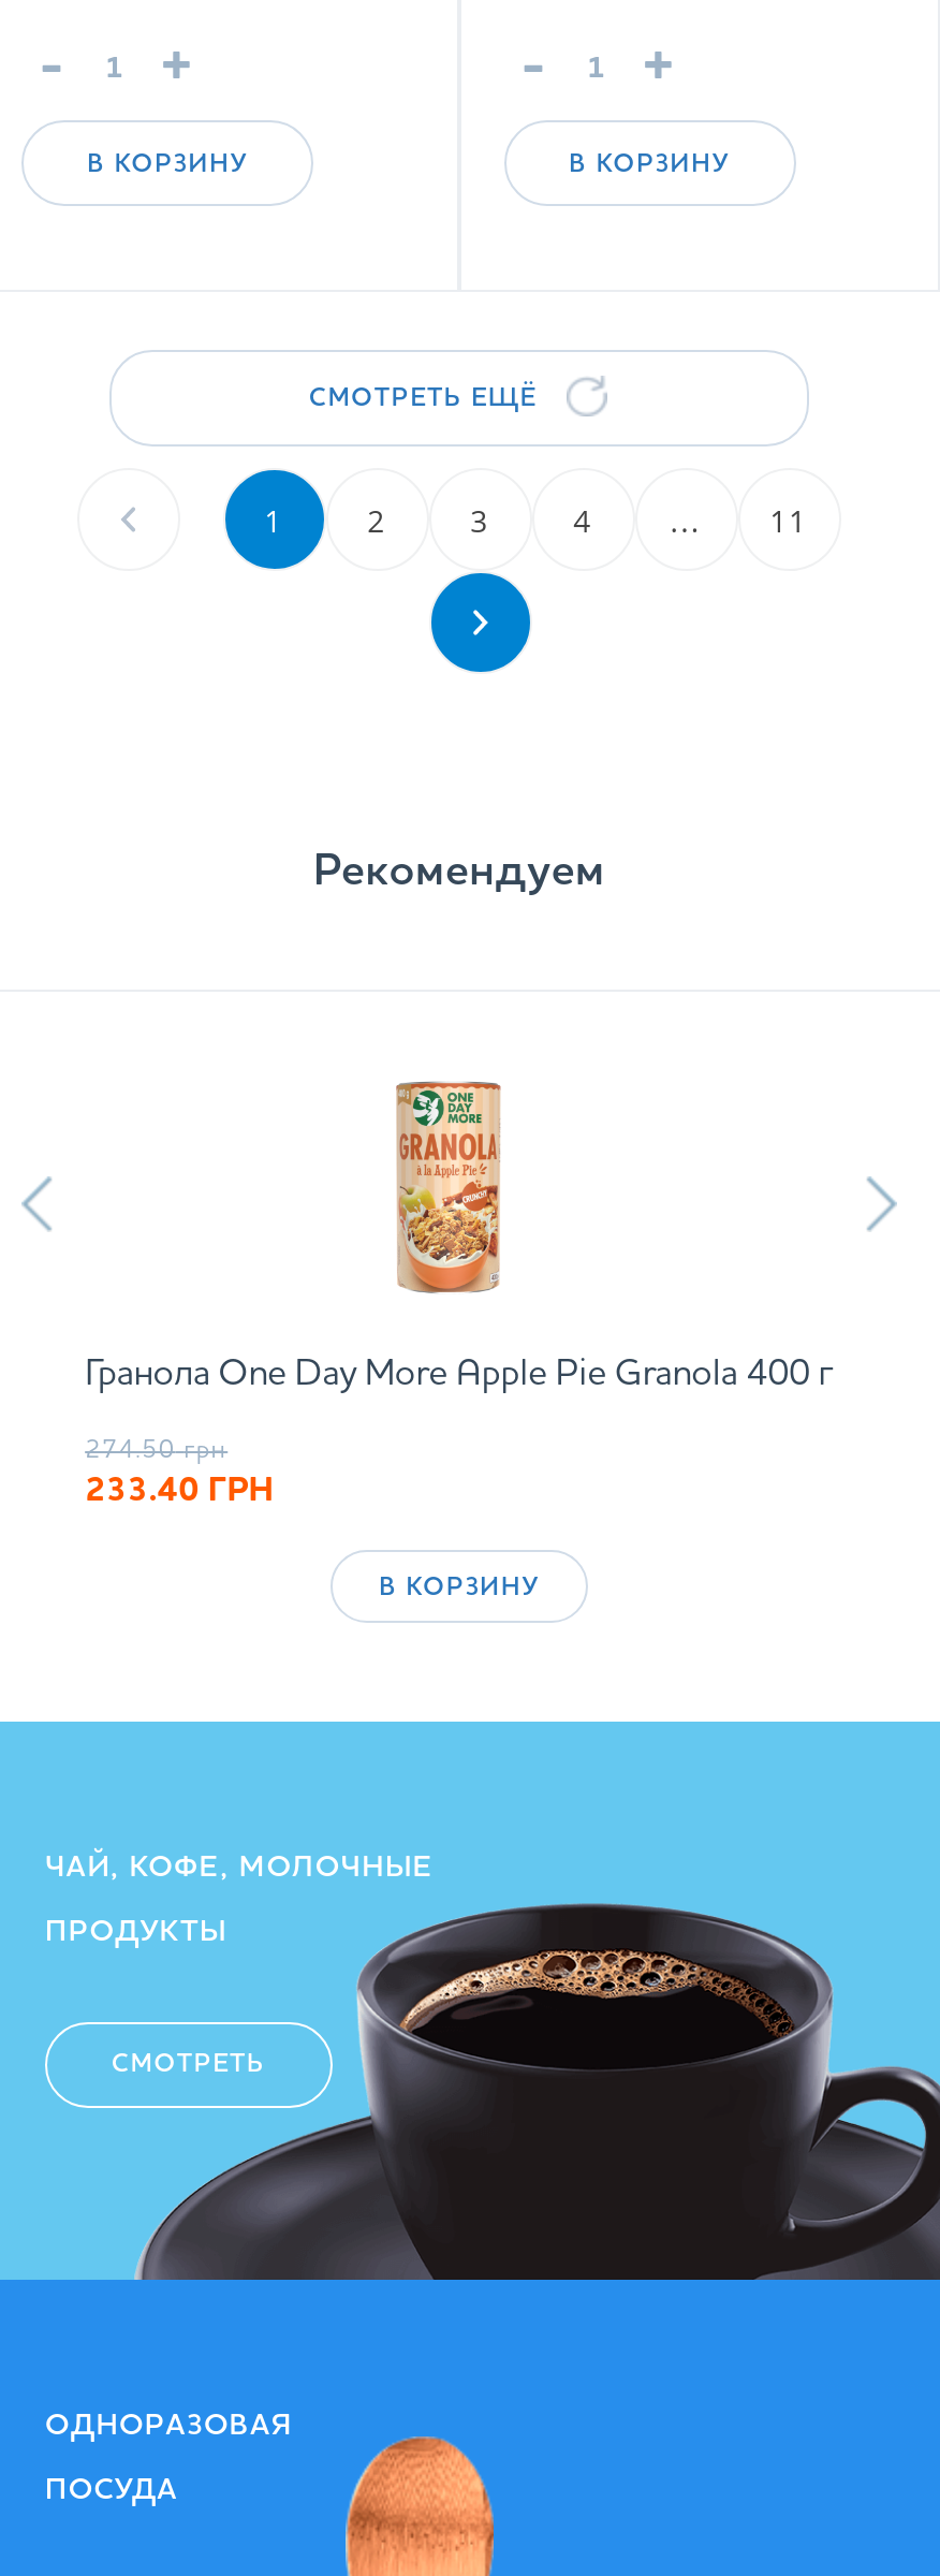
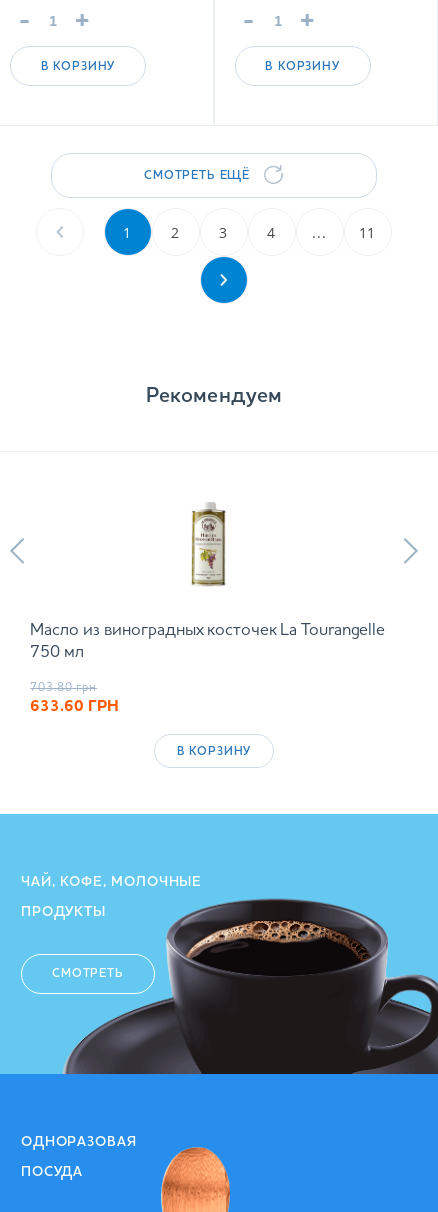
[85,1080,833,1393] [image] | Гранола One Day More Apple Pie Granola 400 г -> [30,502,385,661] [image] | Масло из виноградных косточек La Tourangelle | 750 мл
[85,1438,274,1509] 274.50 грн | 233.40 ГРН -> [30,682,118,715] 703.80 грн | 633.60 ГРН

